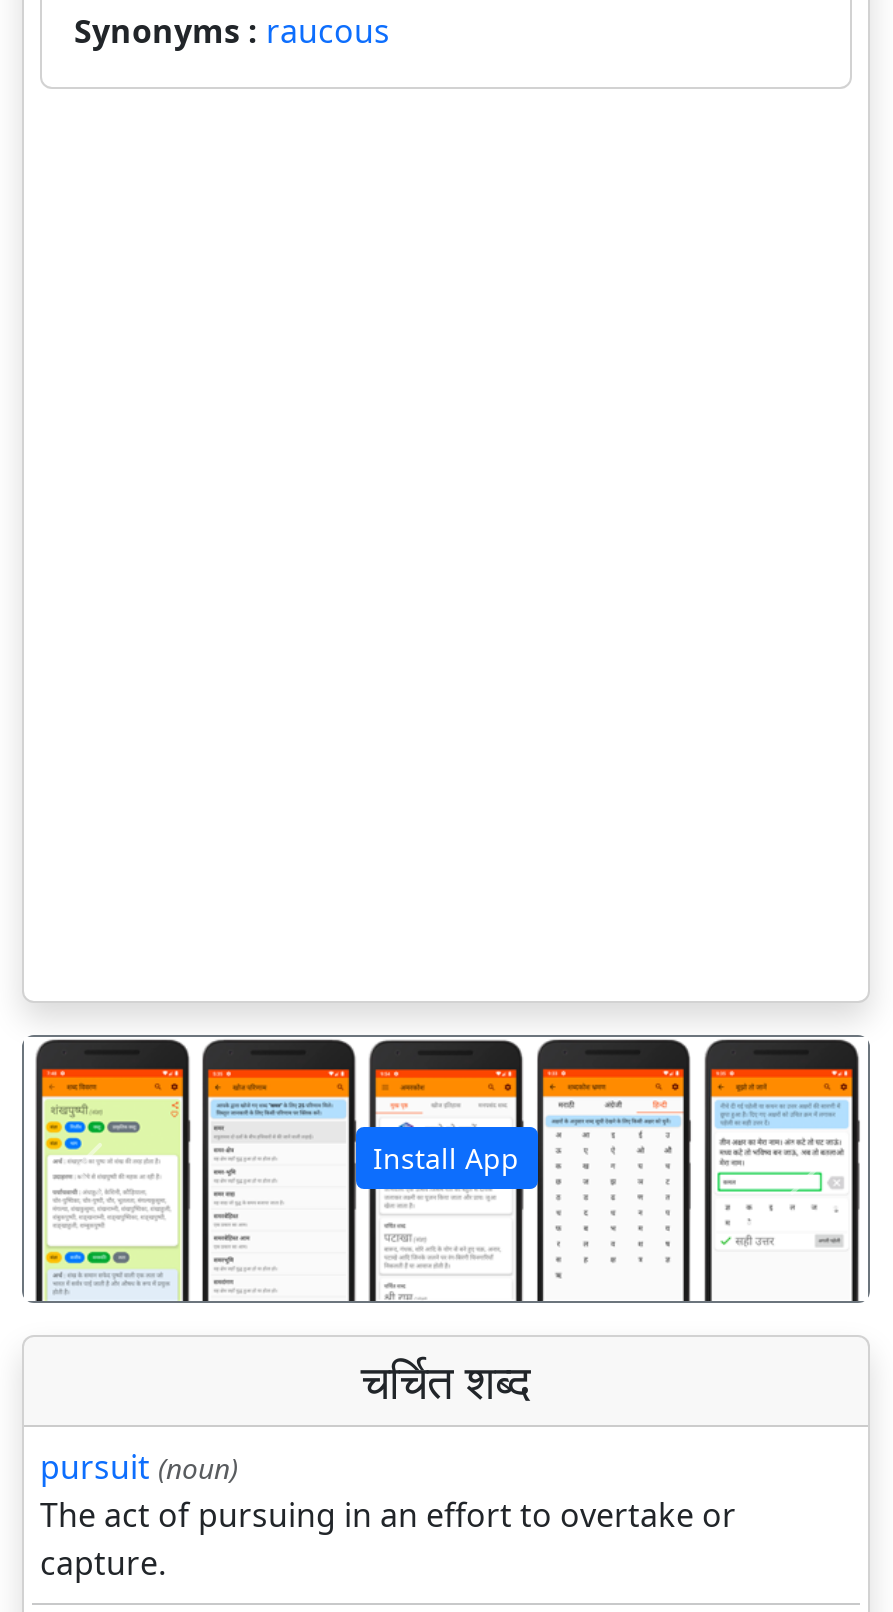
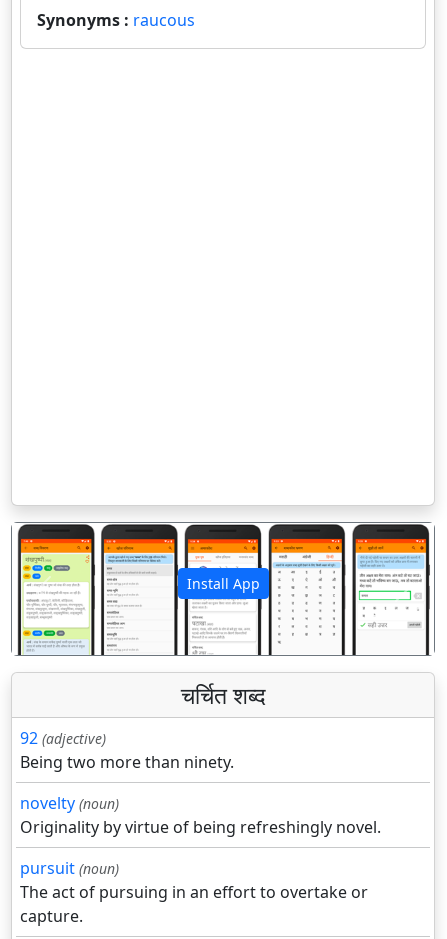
none -> [20,727,381,838] 92 (adjective) | Being two more than ninety. | novelty (noun) | Originality by virtue of being refreshingly novel.

